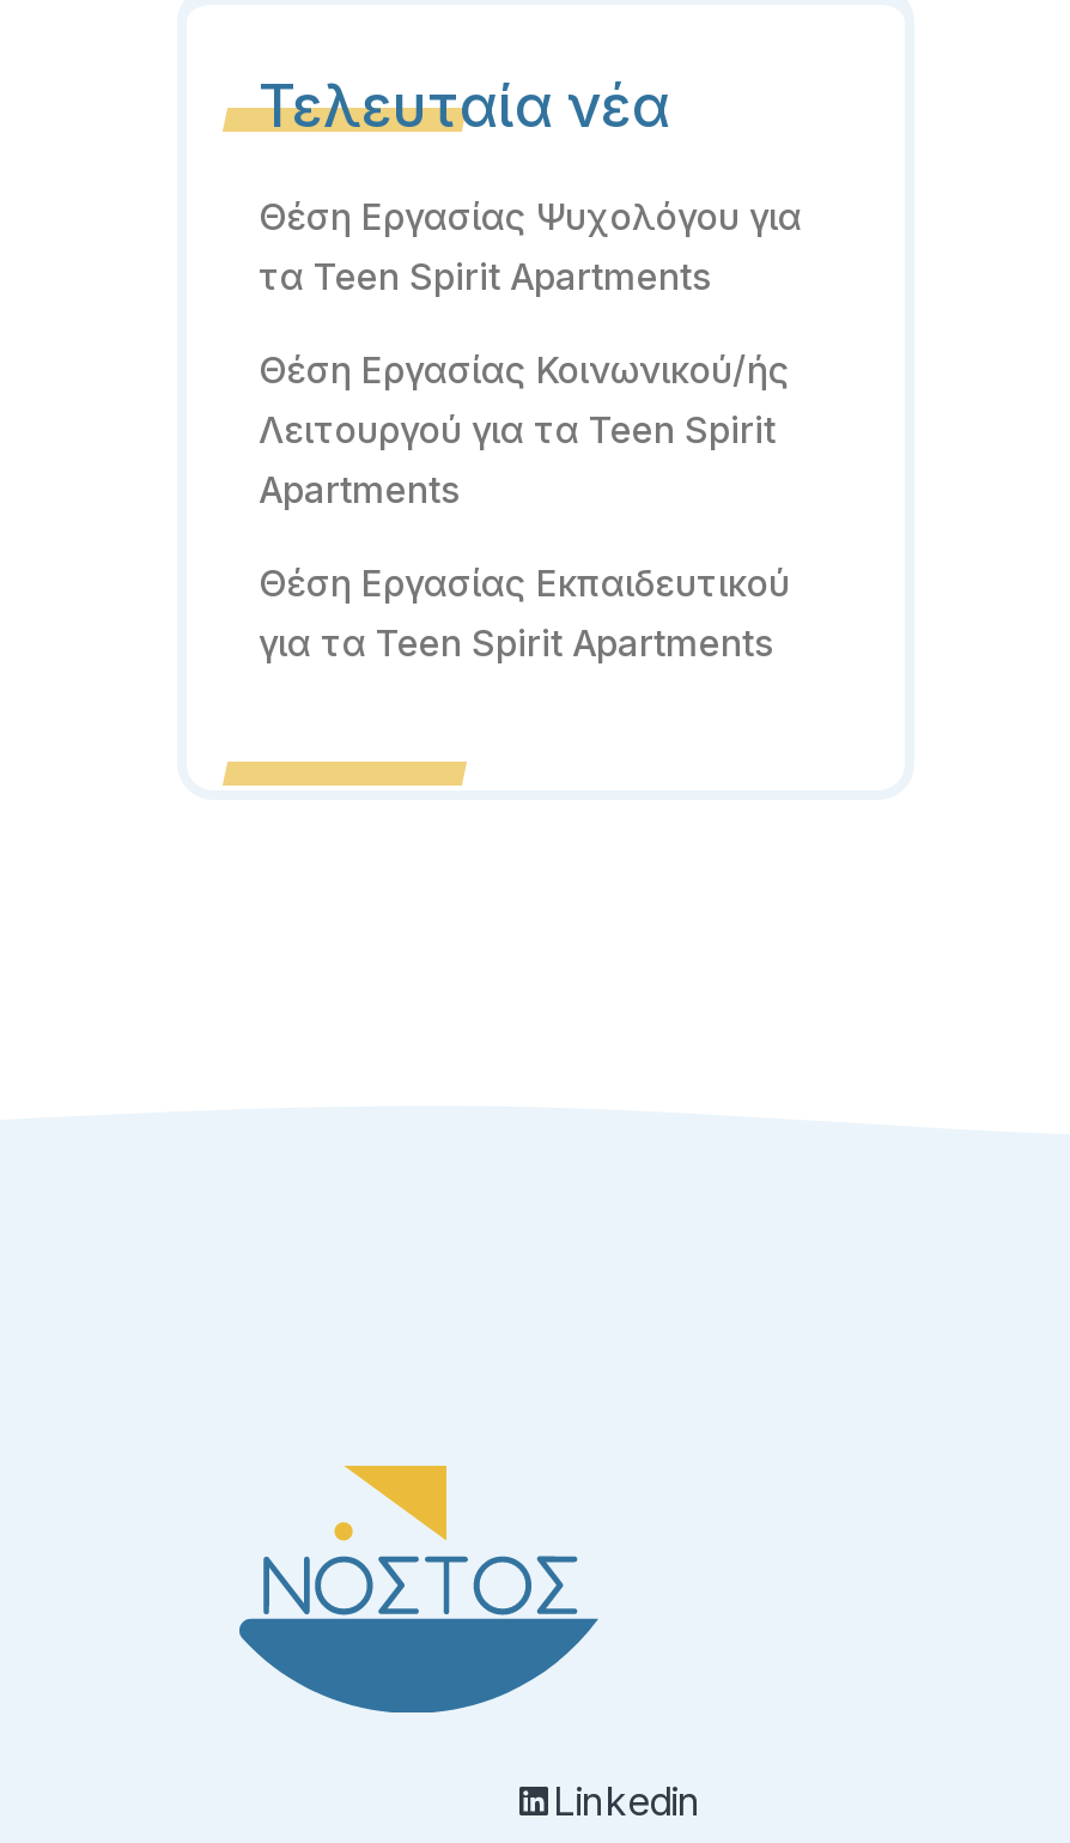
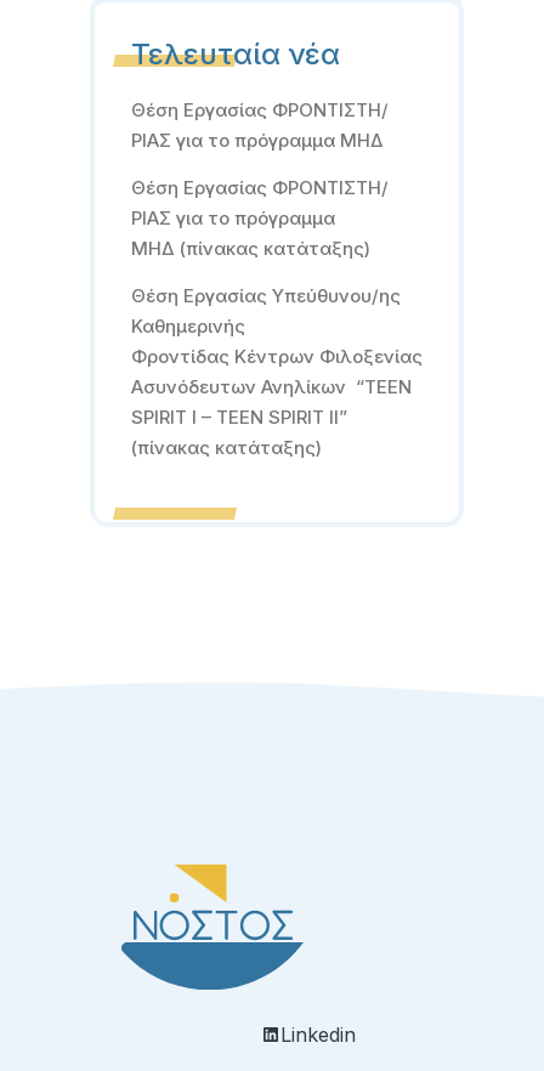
[259,194,802,299] Θέση Εργασίας Ψυχολόγου για | τα Teen Spirit Apartments -> [131,98,389,152] Θέση Εργασίας ΦΡΟΝΤΙΣΤΗ/ | ΡΙΑΣ για το πρόγραμμα ΜΗΔ
[259,347,790,513] Θέση Εργασίας Κοινωνικού/ής | Λειτουργού για τα Teen Spirit | Apartments -> [131,176,389,260] Θέση Εργασίας ΦΡΟΝΤΙΣΤΗ/ | ΡΙΑΣ για το πρόγραμμα | ΜΗΔ (πίνακας κατάταξης)
[259,560,790,666] Θέση Εργασίας Εκπαιδευτικού | για τα Teen Spirit Apartments -> [131,284,423,459] Θέση Εργασίας Υπεύθυνου/ης | Καθημερινής | Φροντίδας Κέντρων Φιλοξενίας | Ασυνόδευτων Ανηλίκων “TEEN | SPIRIT I – TEEN SPIRIT II” | (πίνακας κατάταξης)

